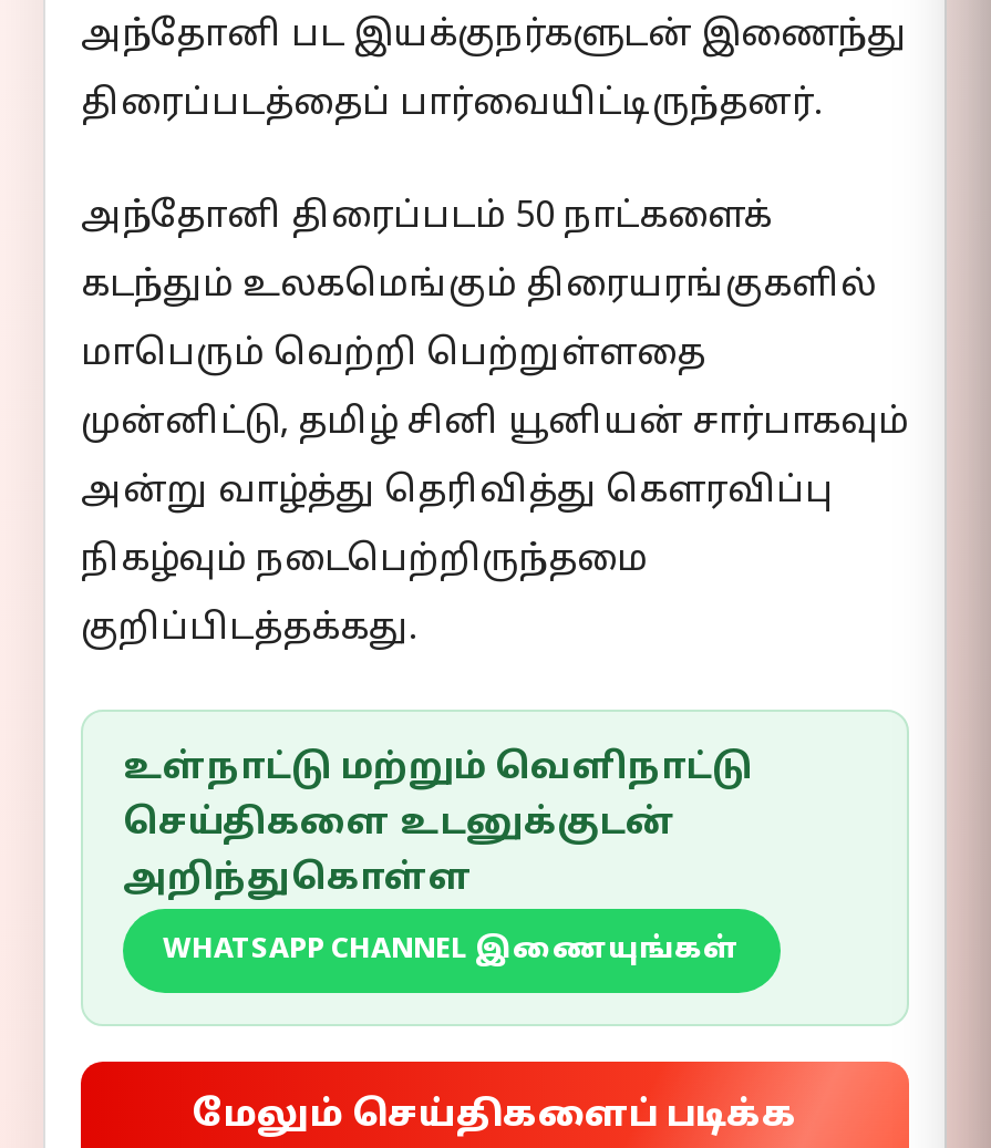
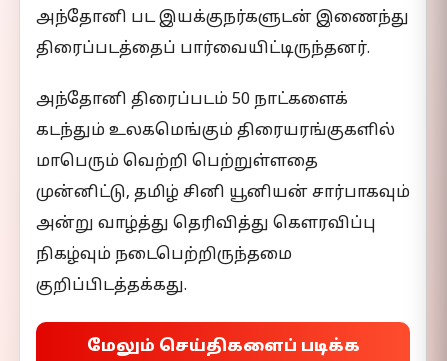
[81,747,909,1026] [image] | உள்நாட்டு மற்றும் வெளிநாட்டு | செய்திகளை உடனுக்குடன் | அறிந்துகொள்ள | WHATSAPP CHANNEL இணையுங்கள் -> none
moved [703,1062,902,1141] -> [318,323,408,358]: [image]

